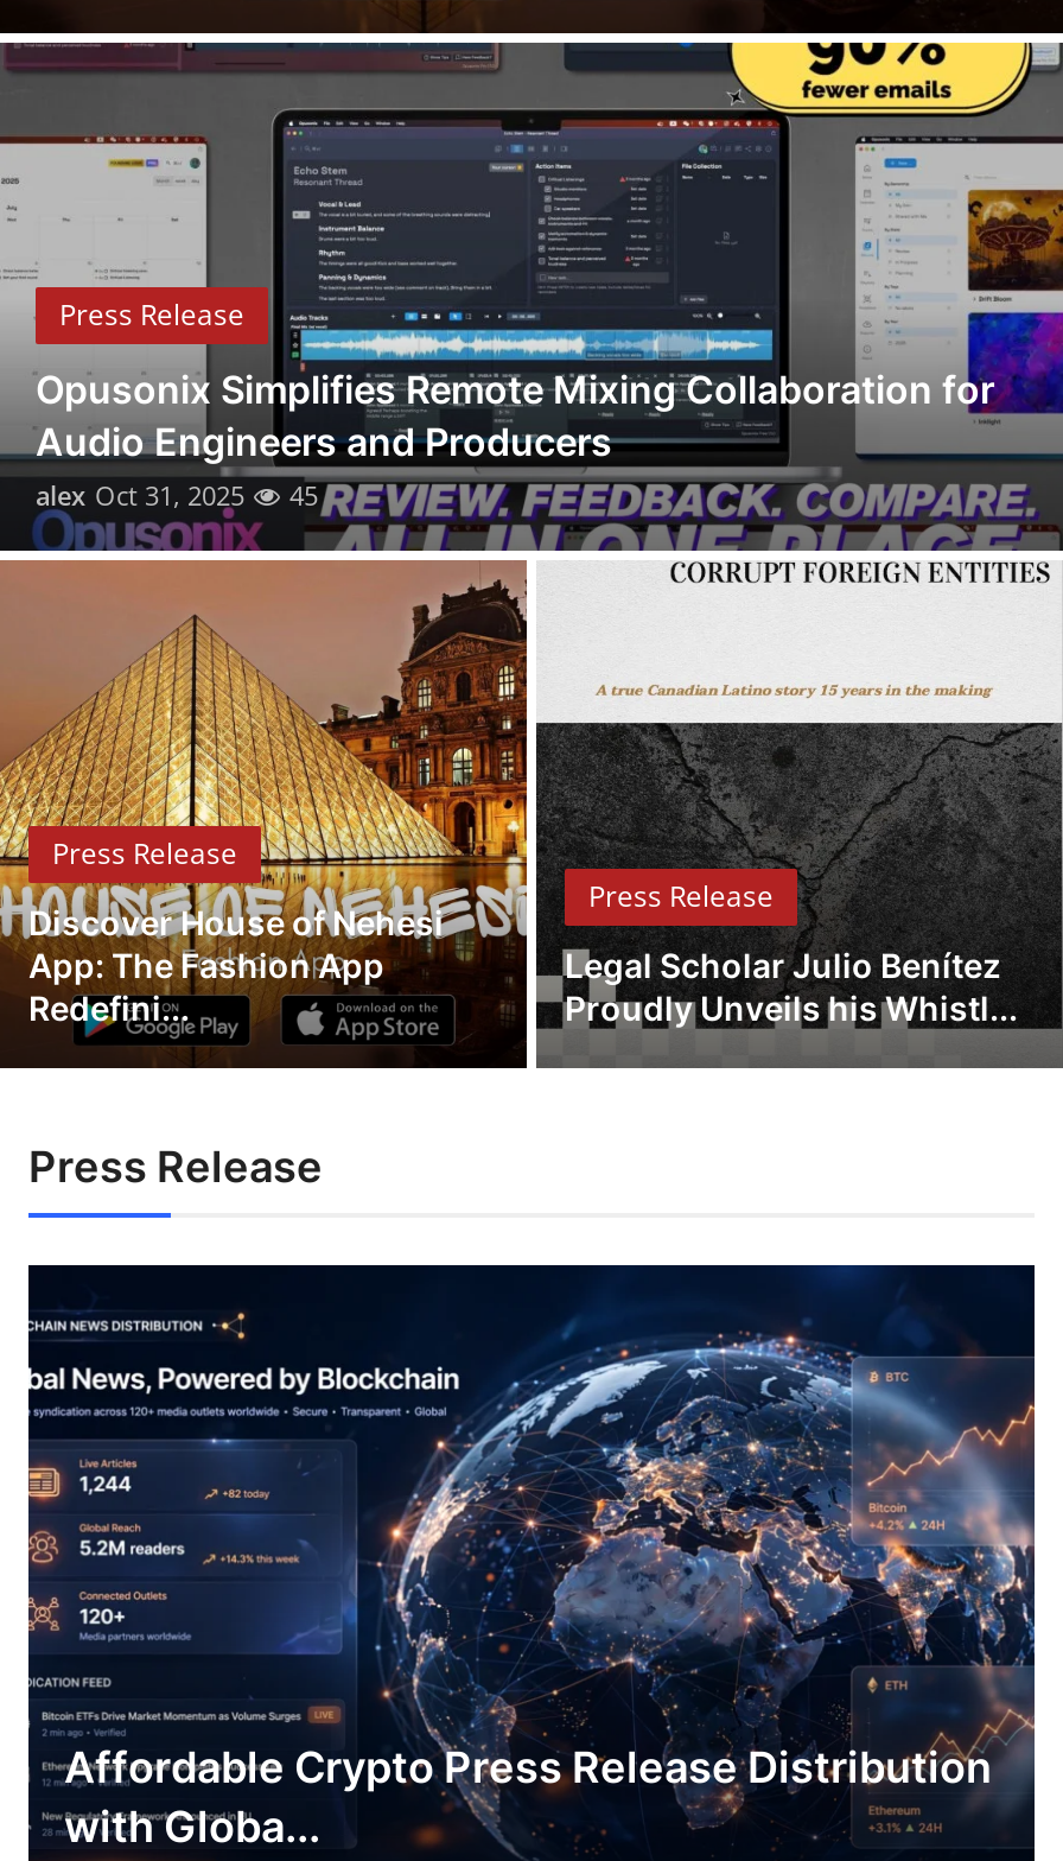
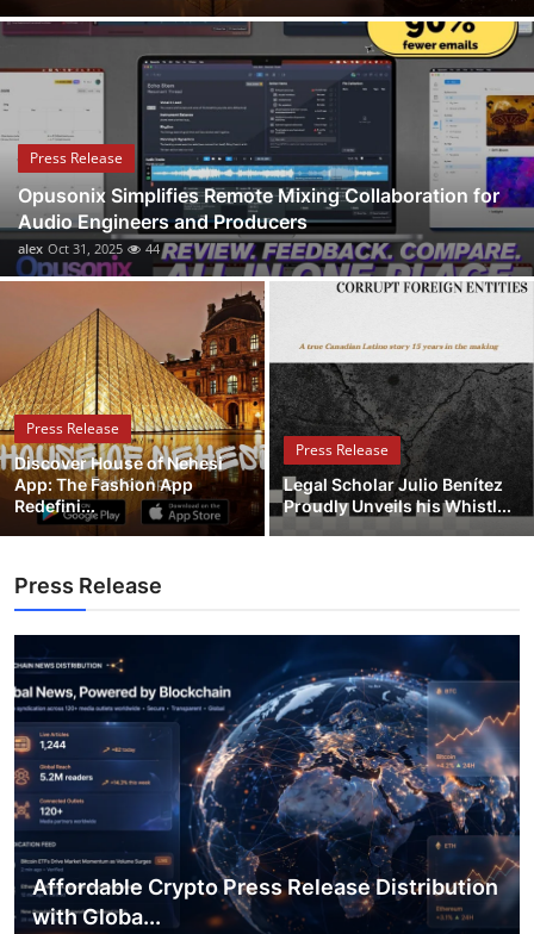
[282,477,318,513] 45 -> [142,239,160,257] 44

